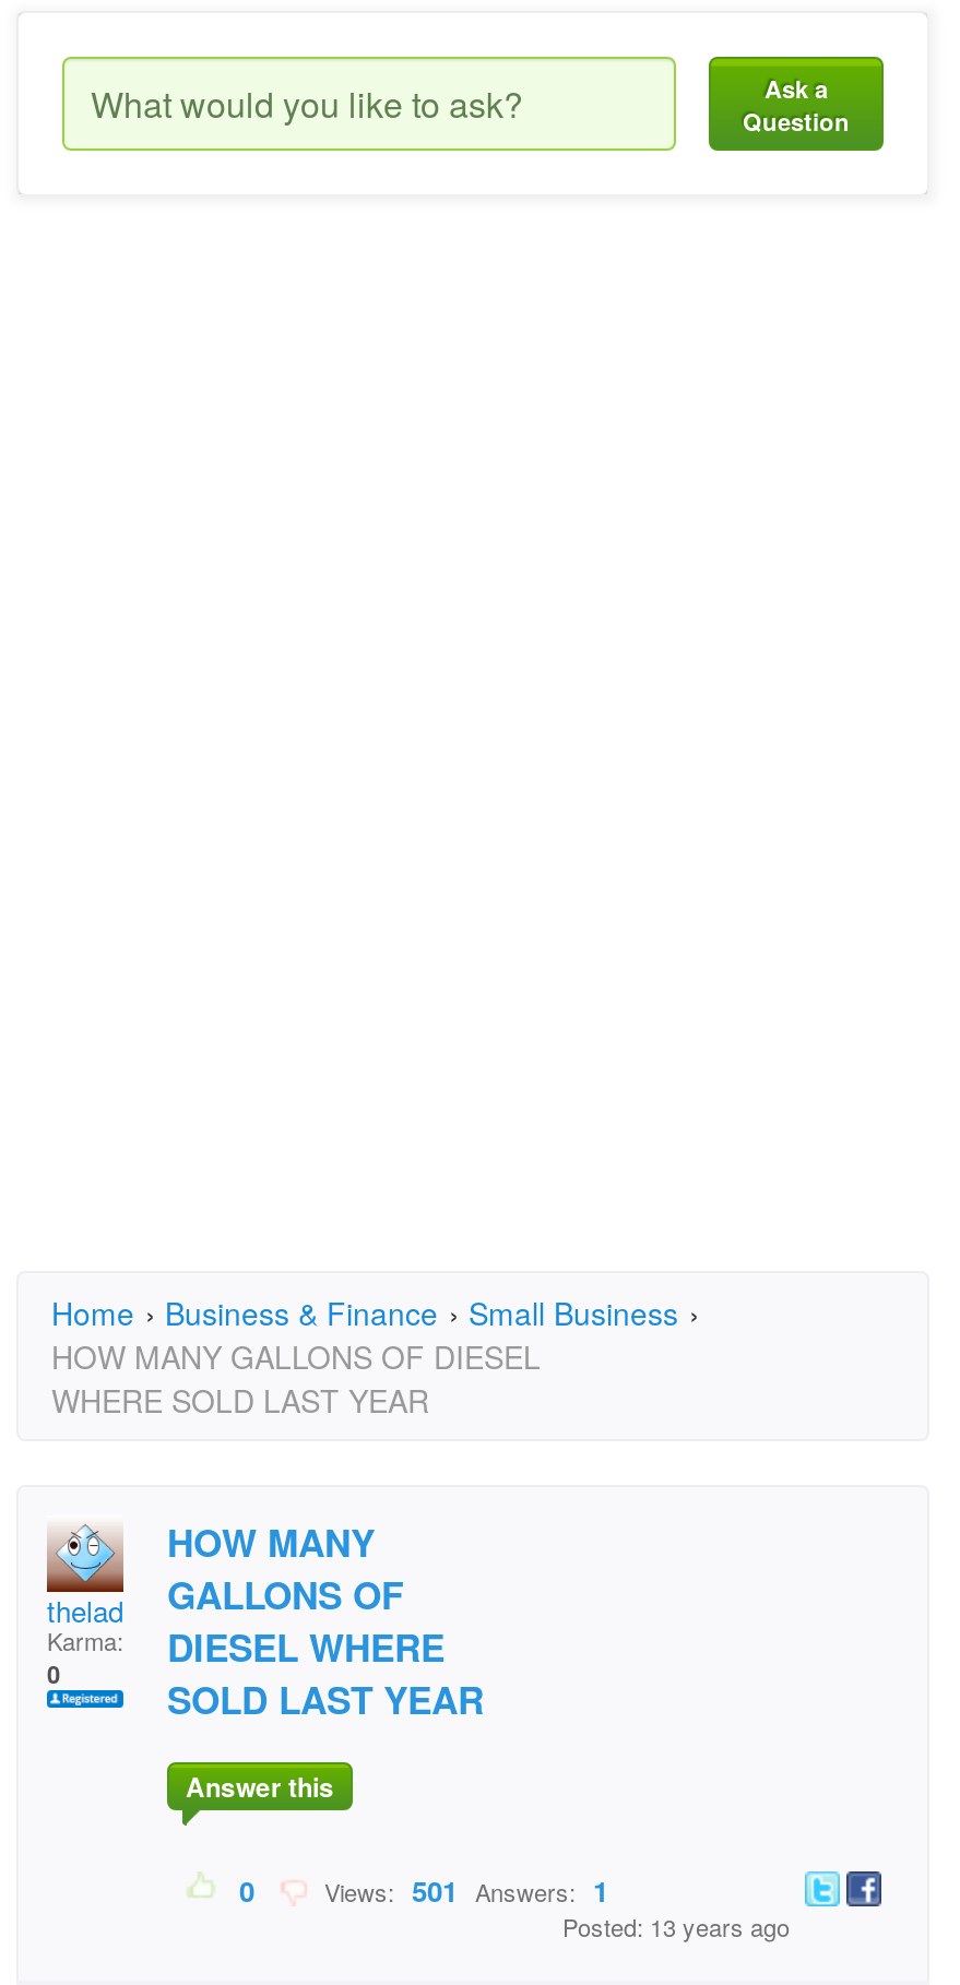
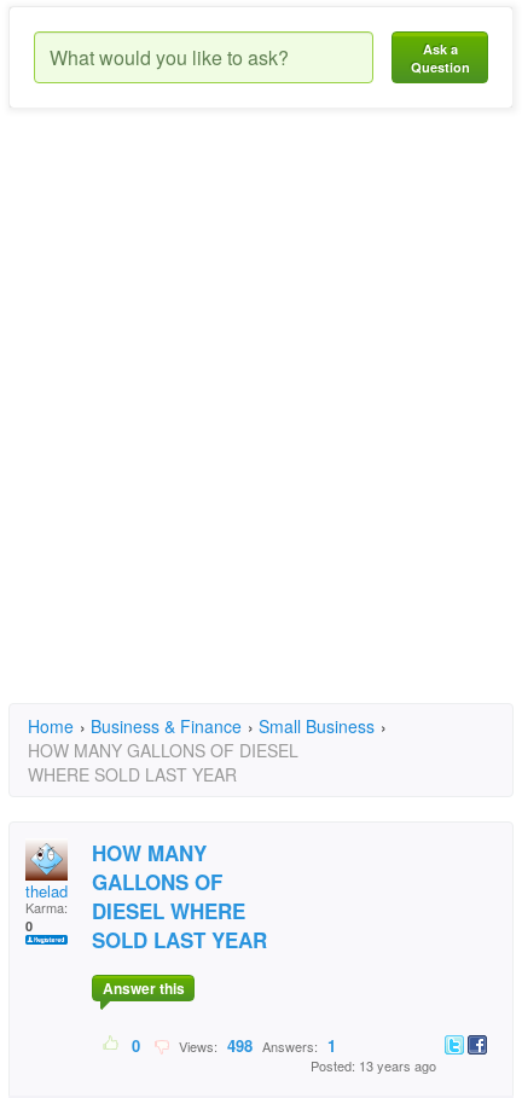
[311,1869,608,1911] Views: 501 Answers: 1 -> [172,1034,336,1057] Views: 498 Answers: 1

